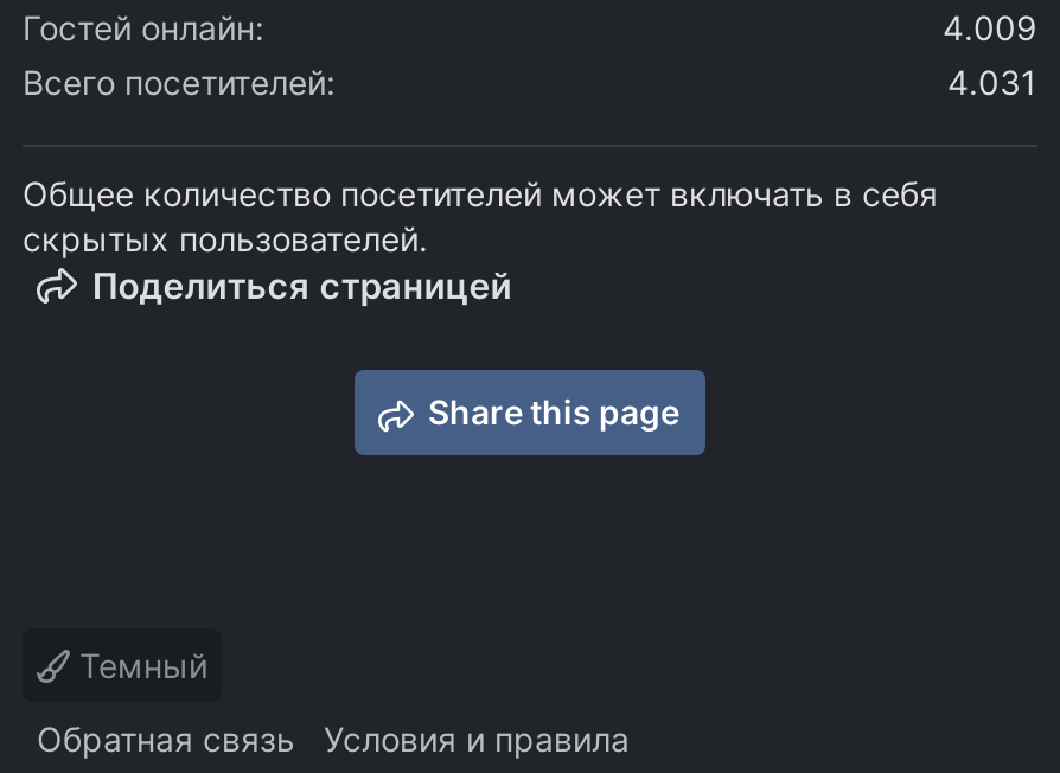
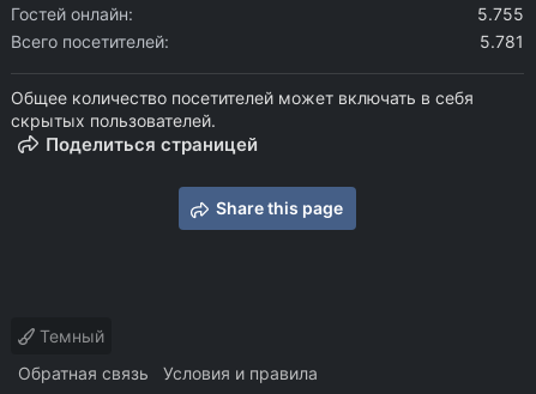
[943,8,1037,48] 4.009 -> [477,4,524,24] 5.755
[947,62,1037,103] 4.031 -> [480,31,524,52] 5.781

